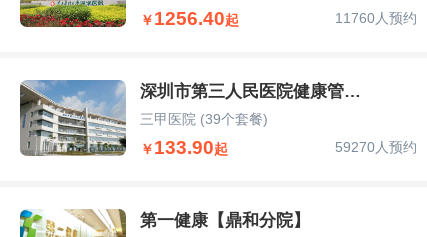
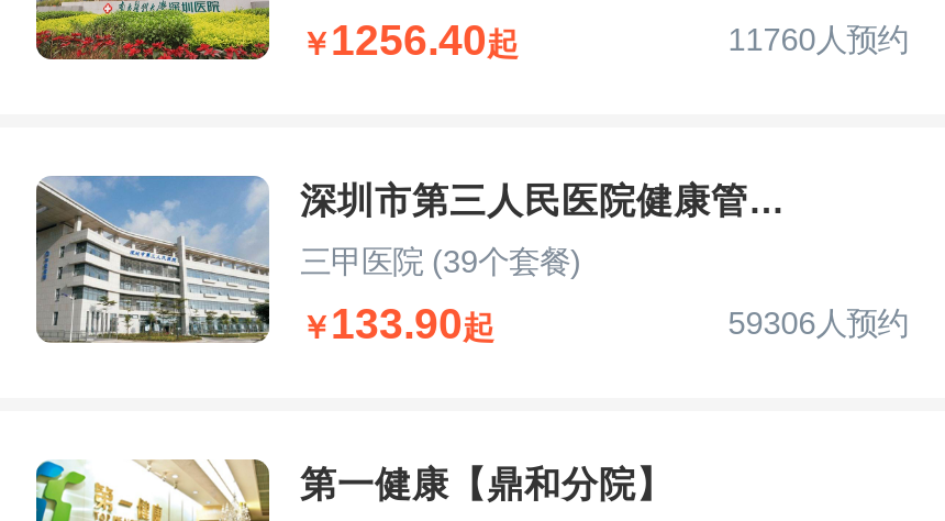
[335,139,417,155] 59270人预约 -> [728,305,908,340] 59306人预约

